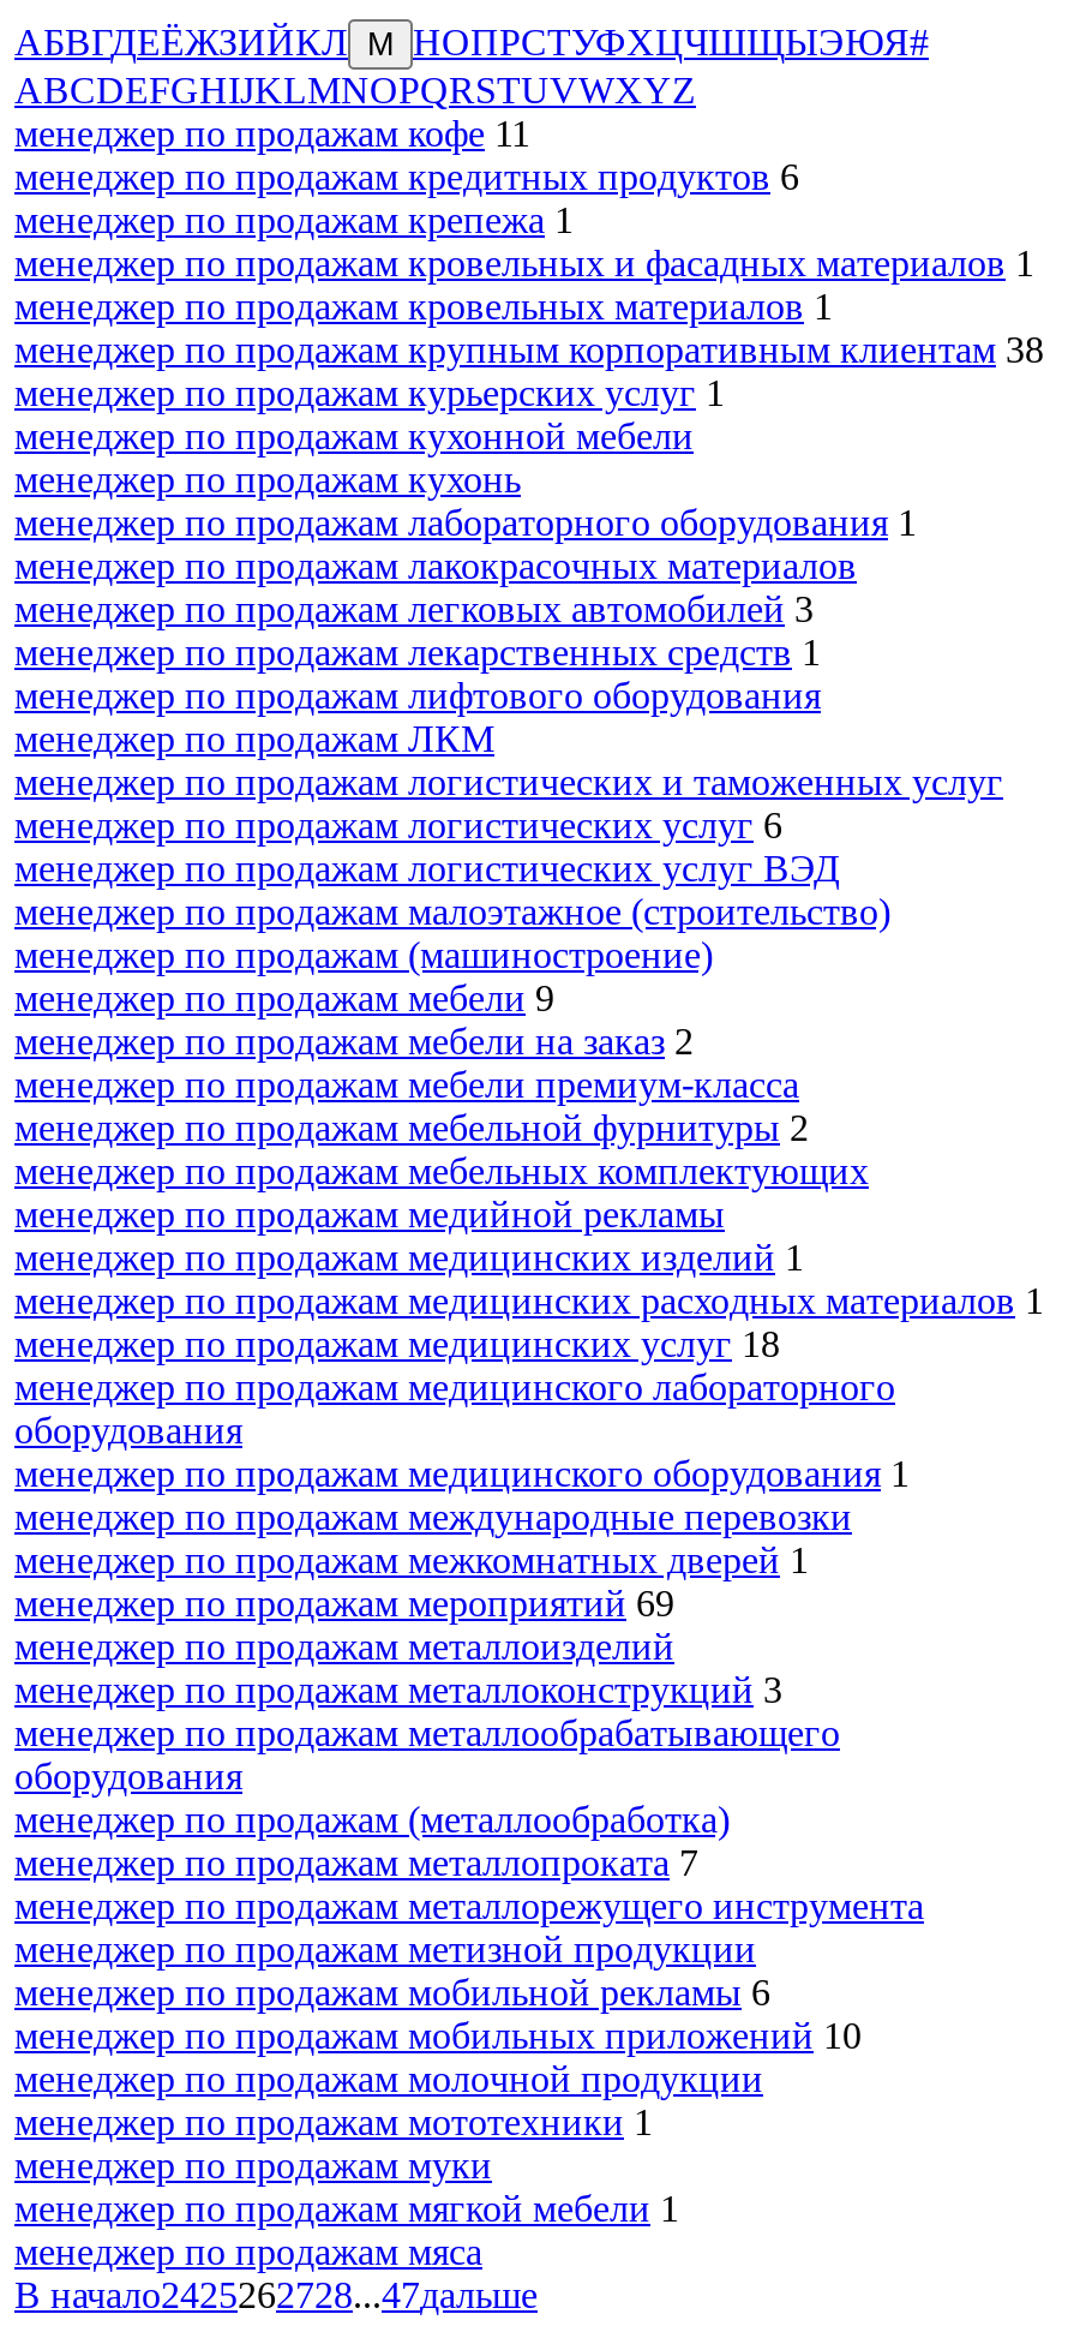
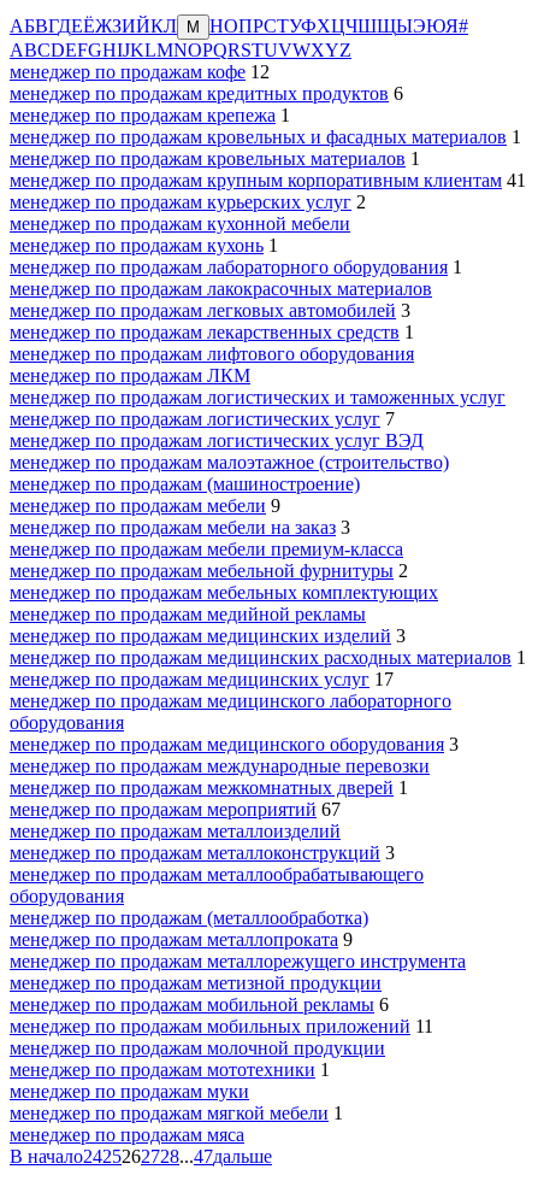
[14,113,530,153] менеджер по продажам кофе 11 -> [10,61,270,82] менеджер по продажам кофе 12
[14,329,1044,370] менеджер по продажам крупным корпоративным клиентам 38 -> [10,170,526,190] менеджер по продажам крупным корпоративным клиентам 41
[14,372,725,413] менеджер по продажам курьерских услуг 1 -> [10,191,366,212] менеджер по продажам курьерских услуг 2
[14,458,521,499] менеджер по продажам кухонь -> [10,235,278,255] менеджер по продажам кухонь 1
[14,804,782,845] менеджер по продажам логистических услуг 6 -> [10,408,395,429] менеджер по продажам логистических услуг 7
[14,1020,694,1061] менеджер по продажам мебели на заказ 2 -> [10,517,350,537] менеджер по продажам мебели на заказ 3
[14,1237,804,1277] менеджер по продажам медицинских изделий 1 -> [10,625,406,646] менеджер по продажам медицинских изделий 3
[14,1323,780,1364] менеджер по продажам медицинских услуг 18 -> [10,669,394,689] менеджер по продажам медицинских услуг 17
[14,1453,910,1494] менеджер по продажам медицинского оборудования 1 -> [10,734,459,754] менеджер по продажам медицинского оборудования 3
[14,1582,674,1623] менеджер по продажам мероприятий 69 -> [10,799,341,819] менеджер по продажам мероприятий 67
[14,1842,698,1883] менеджер по продажам металлопроката 7 -> [10,929,353,949] менеджер по продажам металлопроката 9
[14,2015,862,2056] менеджер по продажам мобильных приложений 10 -> [10,1016,433,1036] менеджер по продажам мобильных приложений 11

